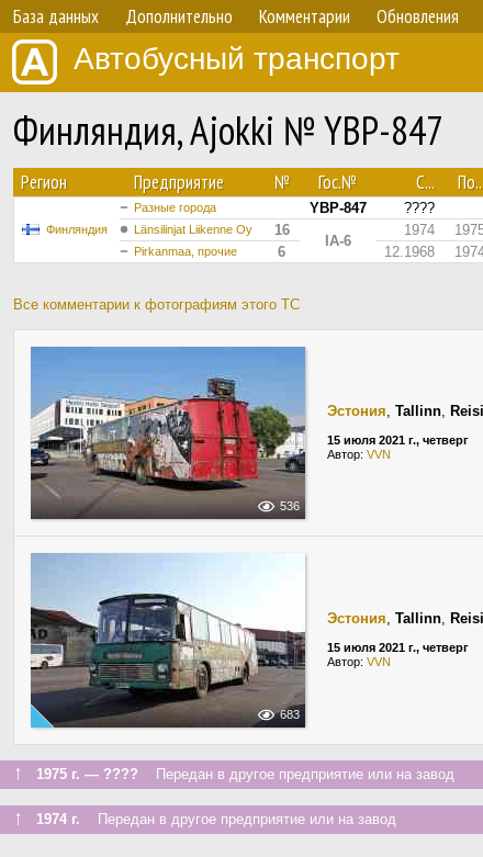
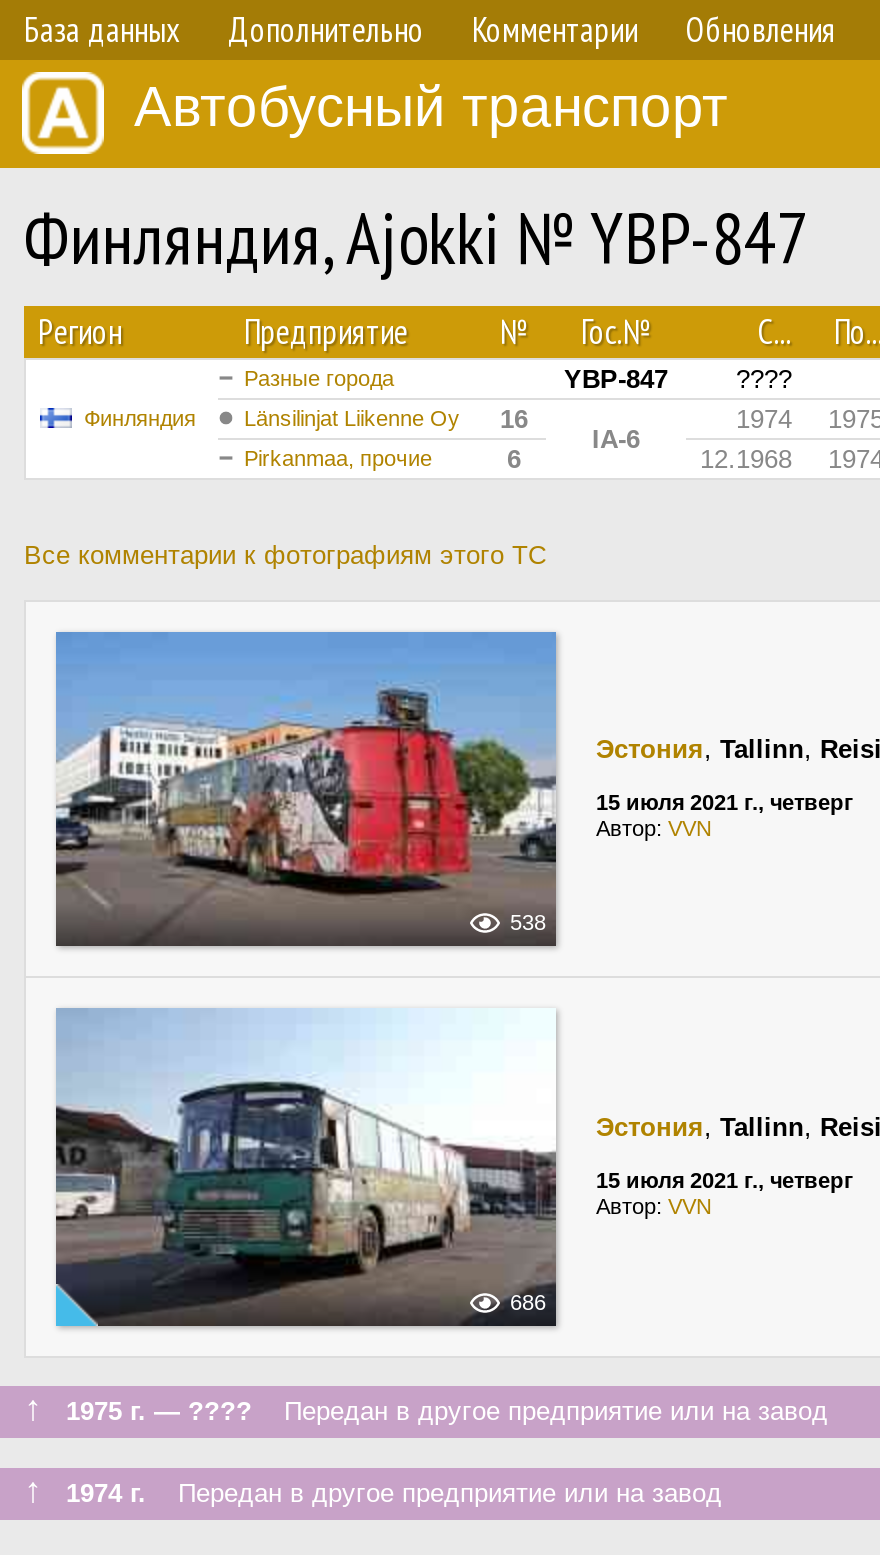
[280,499,300,512] 536 -> [510,910,546,934] 538
[280,708,300,721] 683 -> [510,1290,546,1314] 686

